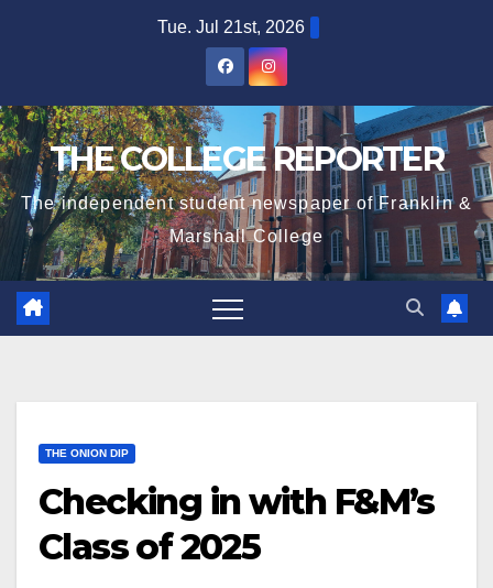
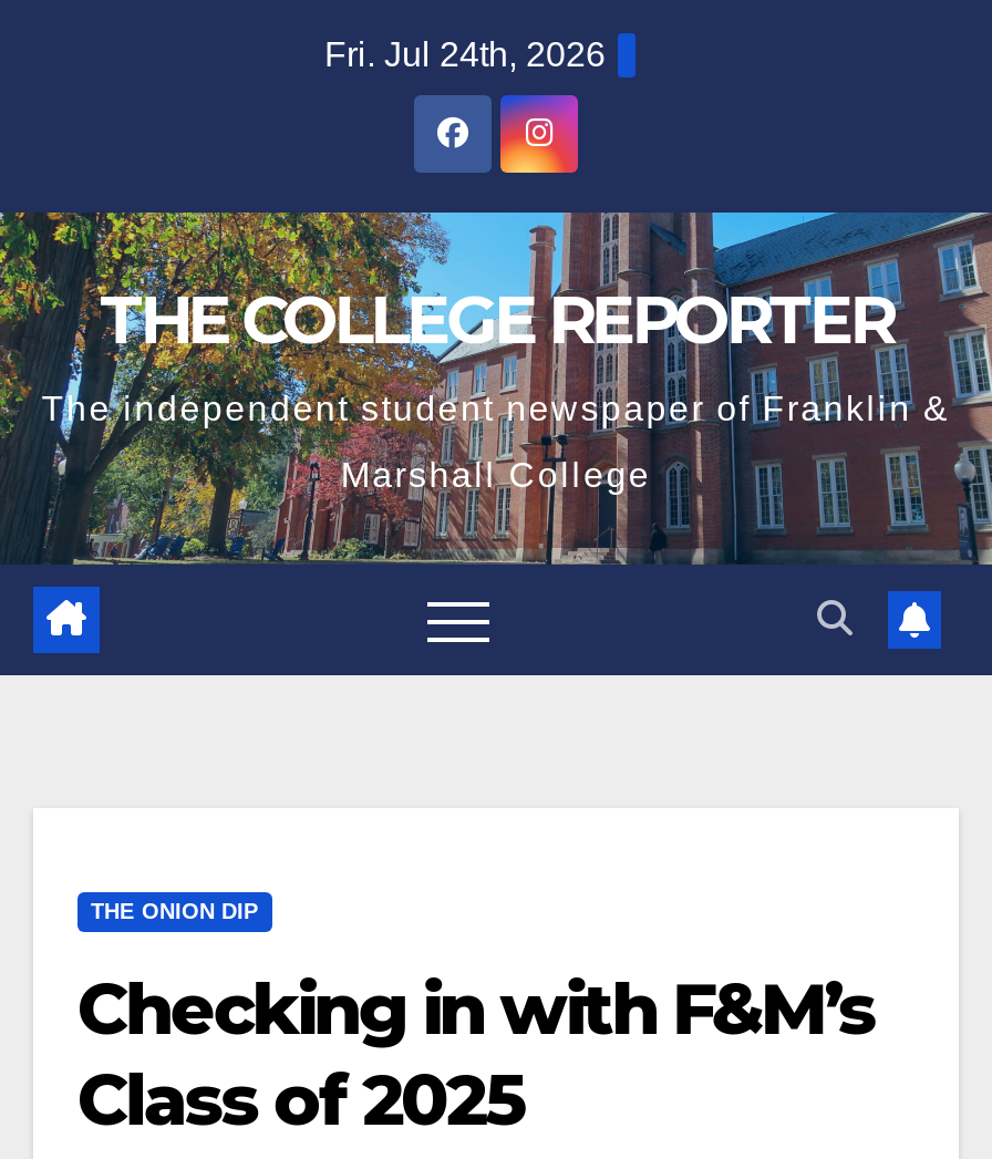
[157,18,305,36] Tue. Jul 21st, 2026 -> [324,35,606,73] Fri. Jul 24th, 2026

